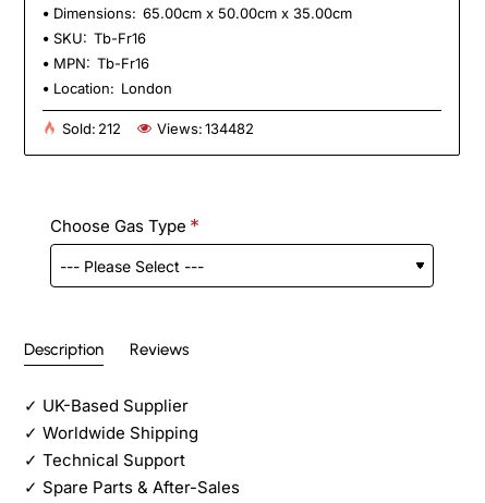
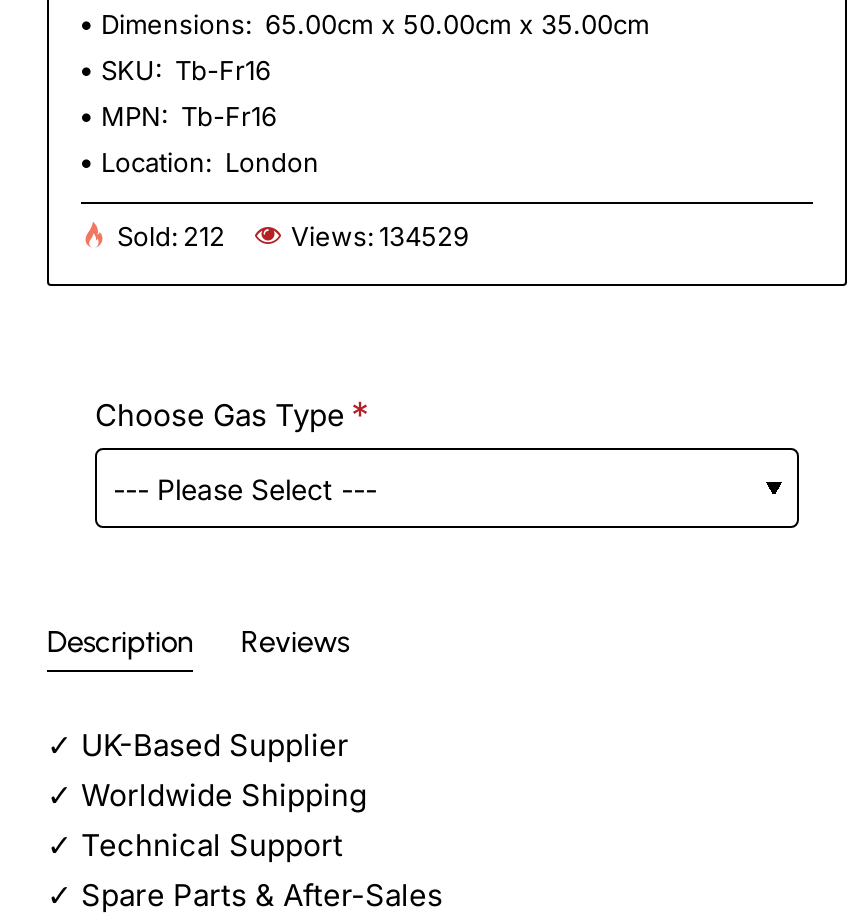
[157,120,254,138] Views: 134482 -> [291,221,469,253] Views: 134529

